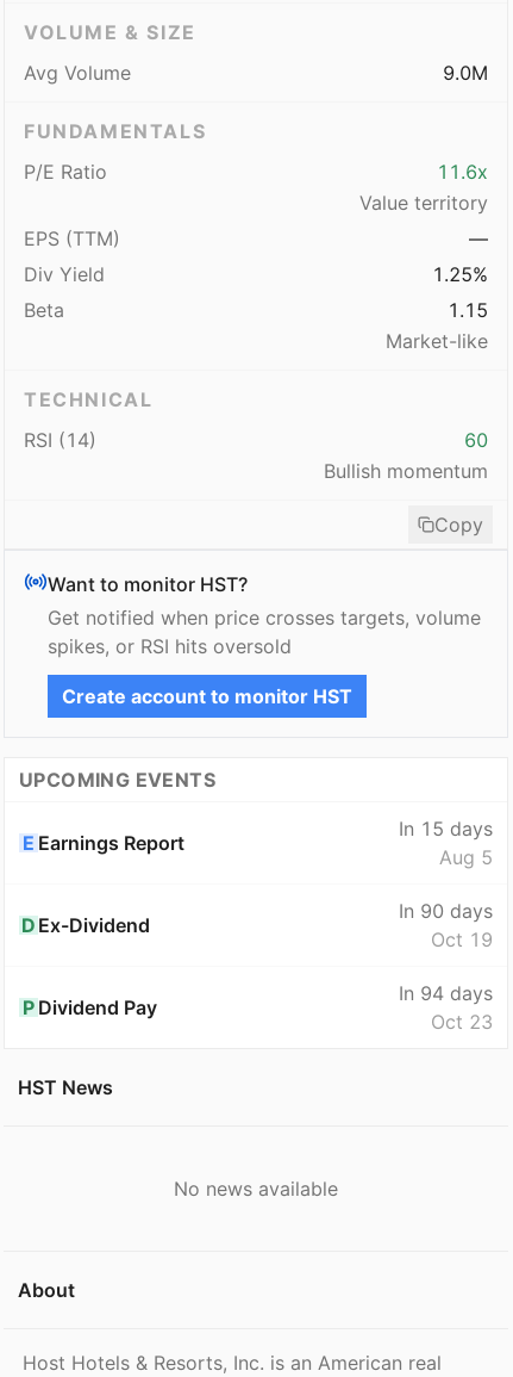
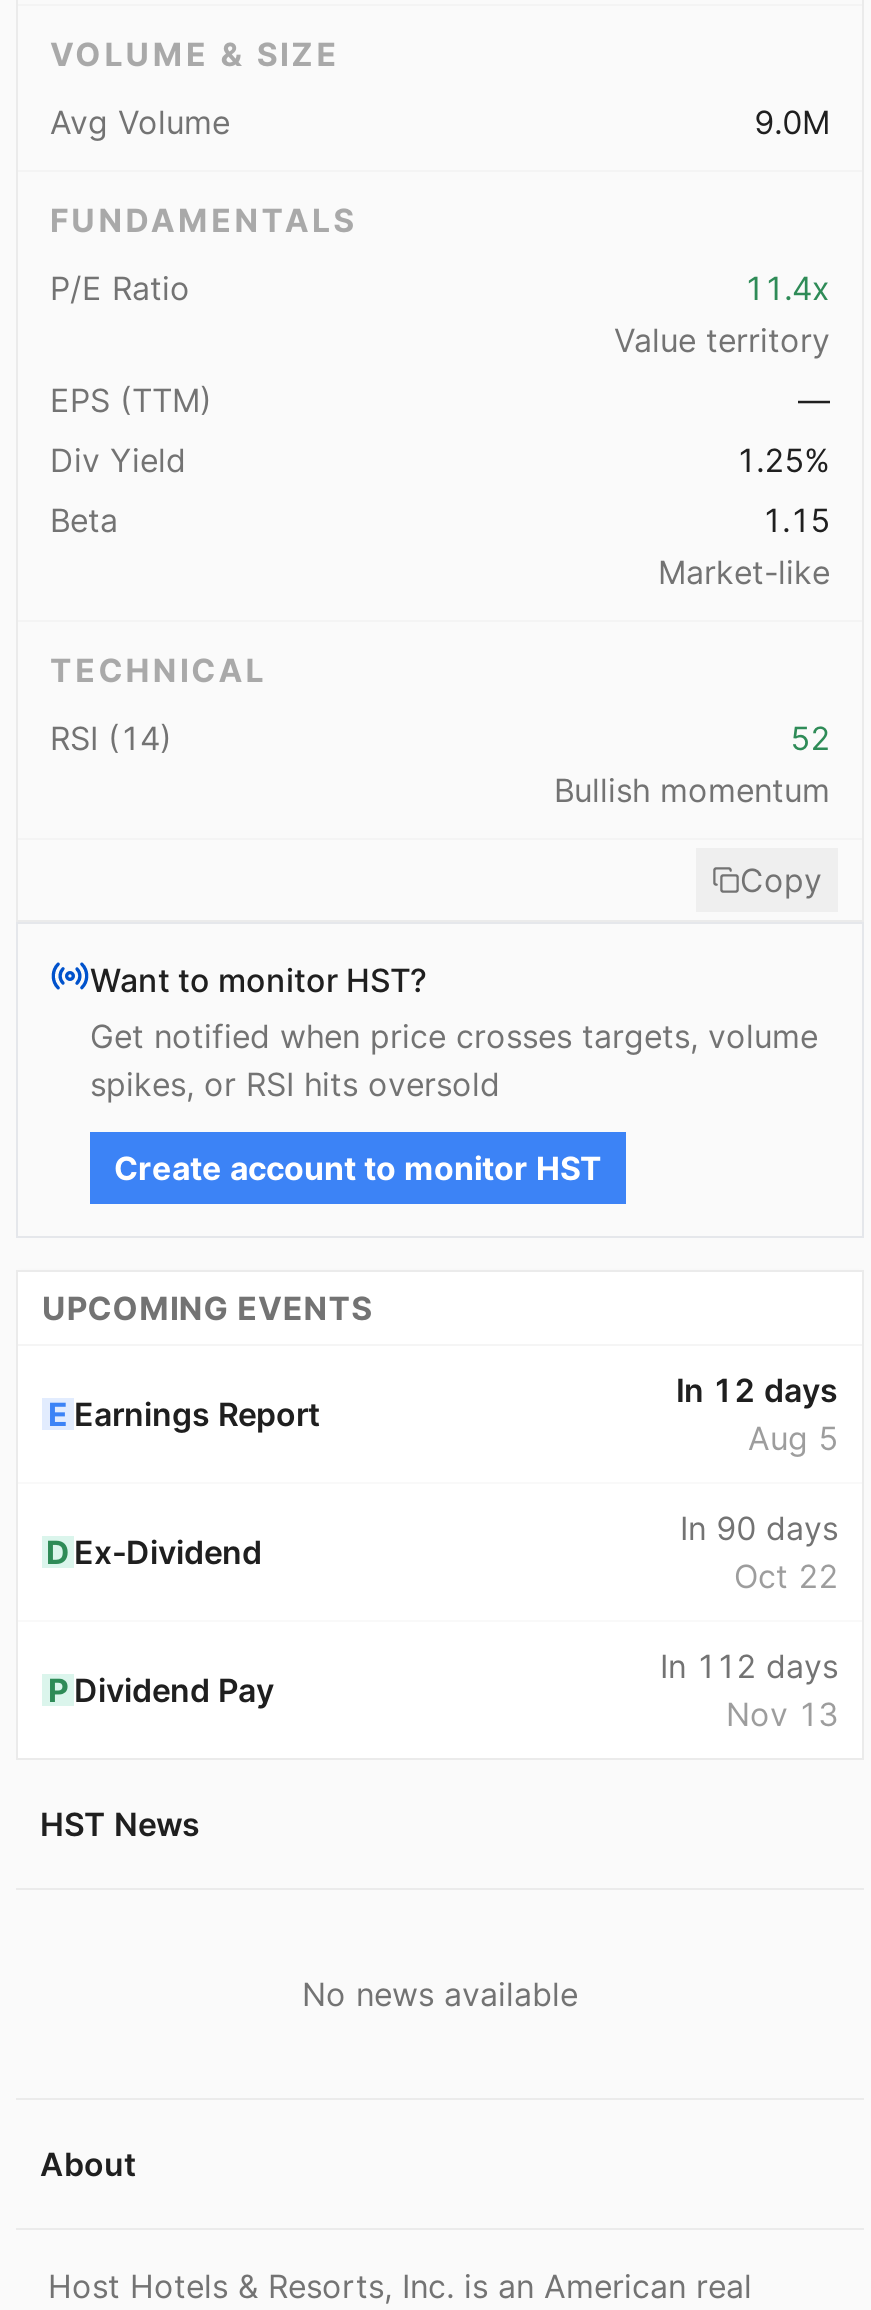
[437,160,488,184] 11.6x -> [744,268,830,308] 11.4x
[464,428,488,452] 60 -> [790,718,830,758] 52
[399,817,493,841] In 15 days -> [676,1370,838,1410] In 12 days
[431,928,493,951] Oct 19 -> [734,1556,838,1596] Oct 22
[399,981,493,1034] In 94 days | Oct 23 -> [660,1646,838,1734] In 112 days | Nov 13

